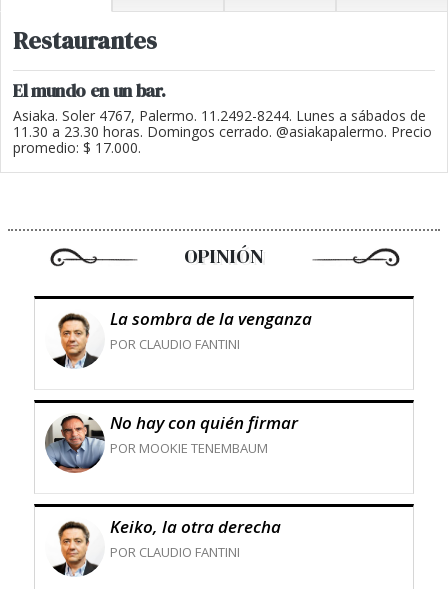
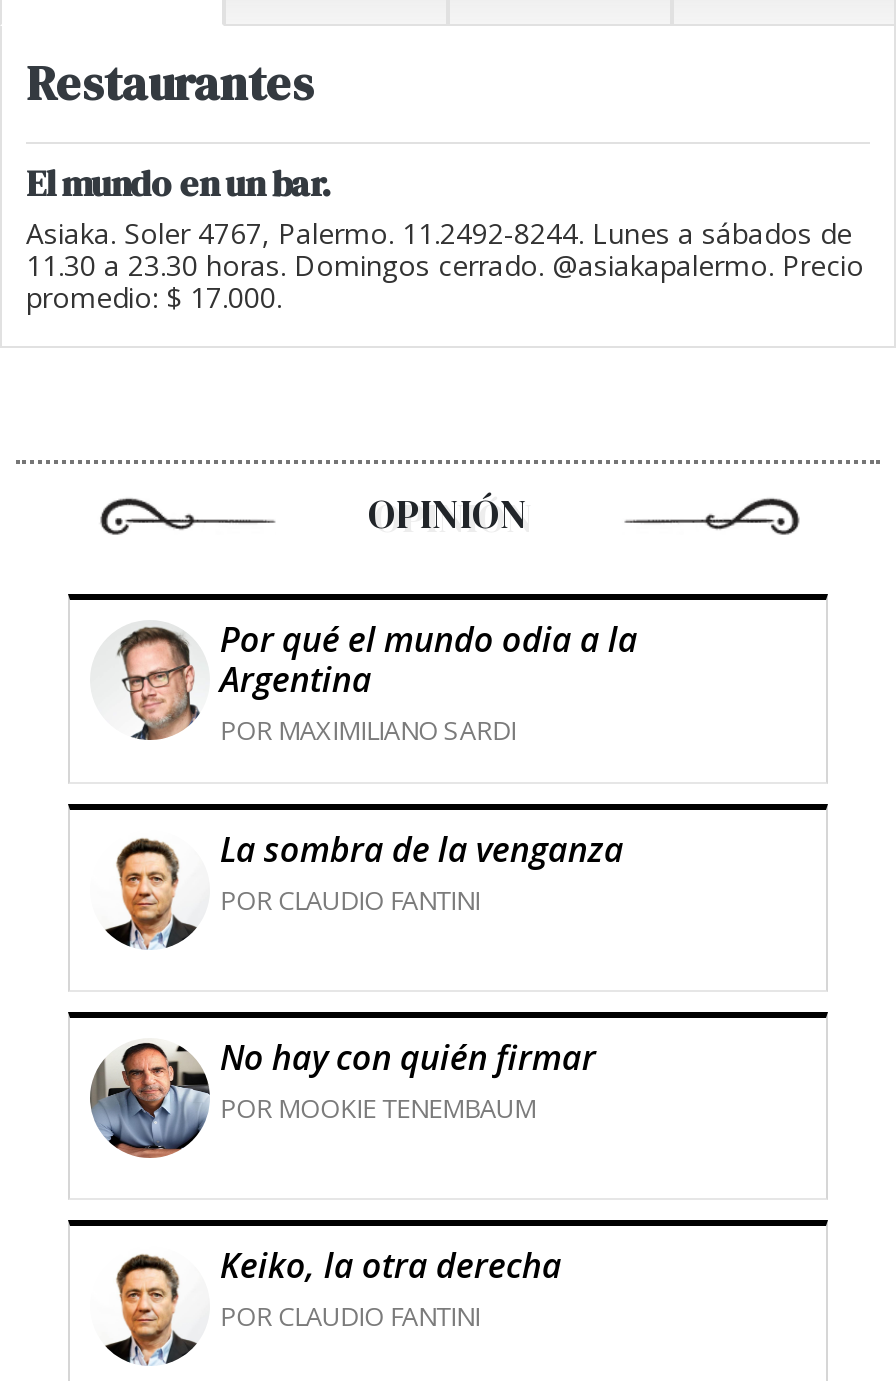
none -> [108,617,638,749] [image] | Por qué el mundo odia a la | Argentina | POR MAXIMILIANO SARDI

